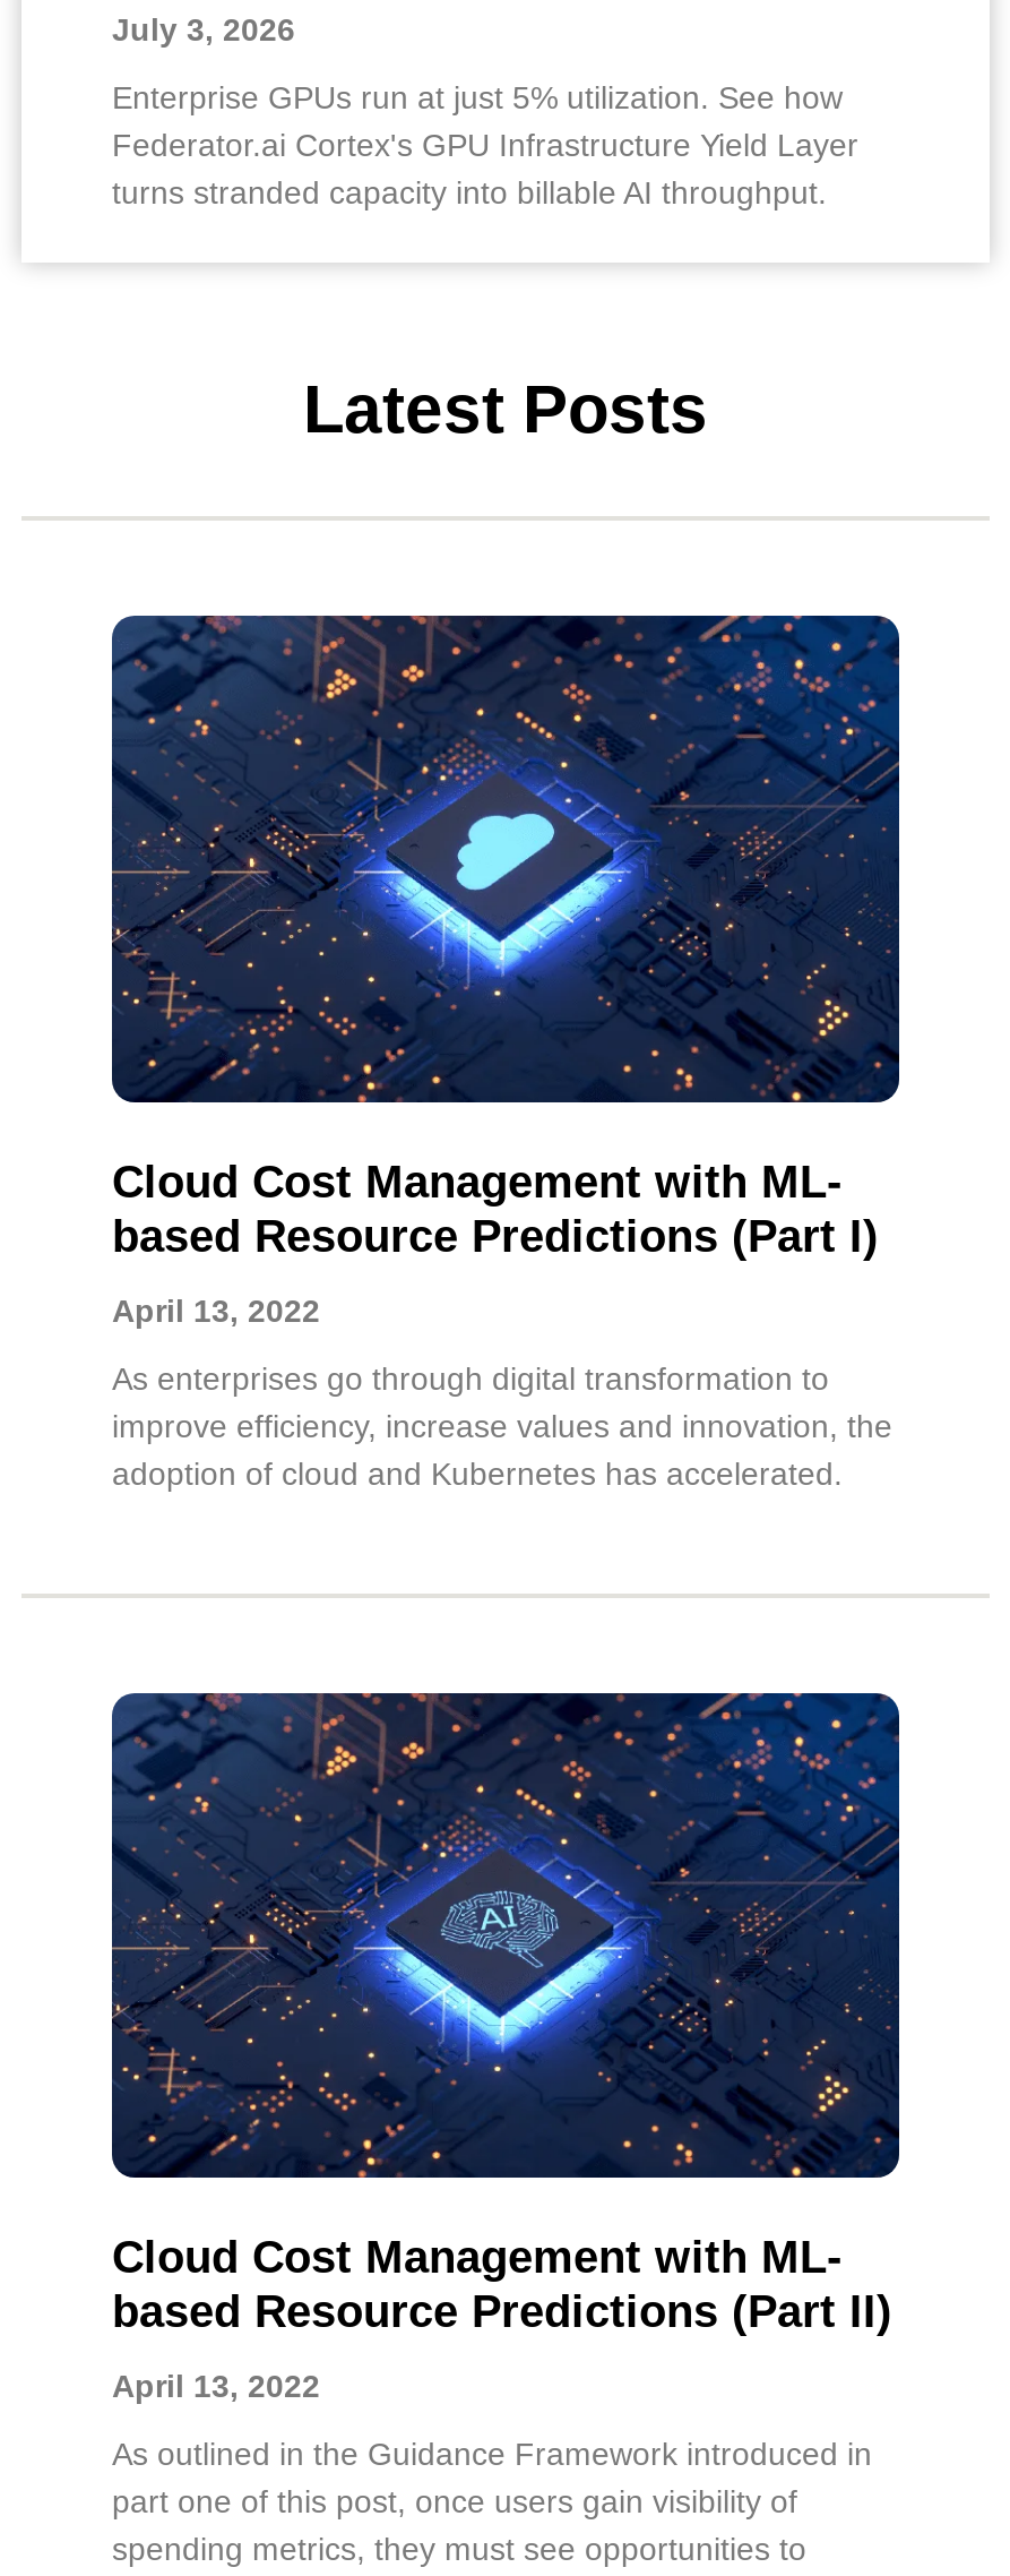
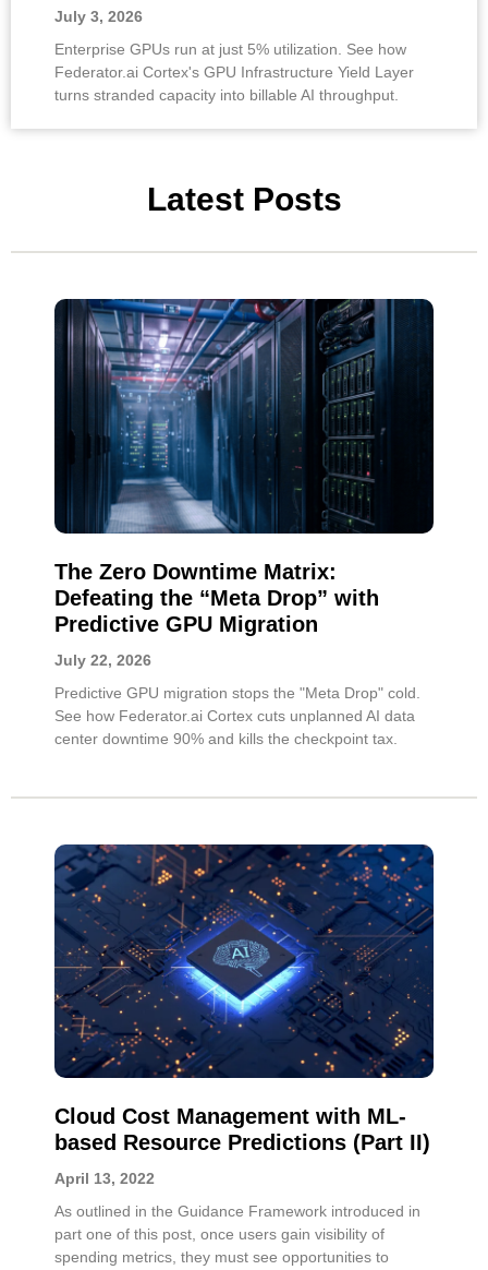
[112,613,899,1261] [image] | Cloud Cost Management with ML- | based Resource Predictions (Part I) -> [54,298,434,636] [image] | The Zero Downtime Matrix: | Defeating the “Meta Drop” with | Predictive GPU Migration
[112,1292,320,1329] April 13, 2022 -> [54,651,151,669] July 22, 2026
[112,1360,892,1491] As enterprises go through digital transformation to | improve efficiency, increase values and innovation, the | adoption of cloud and Kubernetes has accelerated. -> [54,684,420,747] Predictive GPU migration stops the "Meta Drop" cold. | See how Federator.ai Cortex cuts unplanned AI data | center downtime 90% and kills the checkpoint tax.

